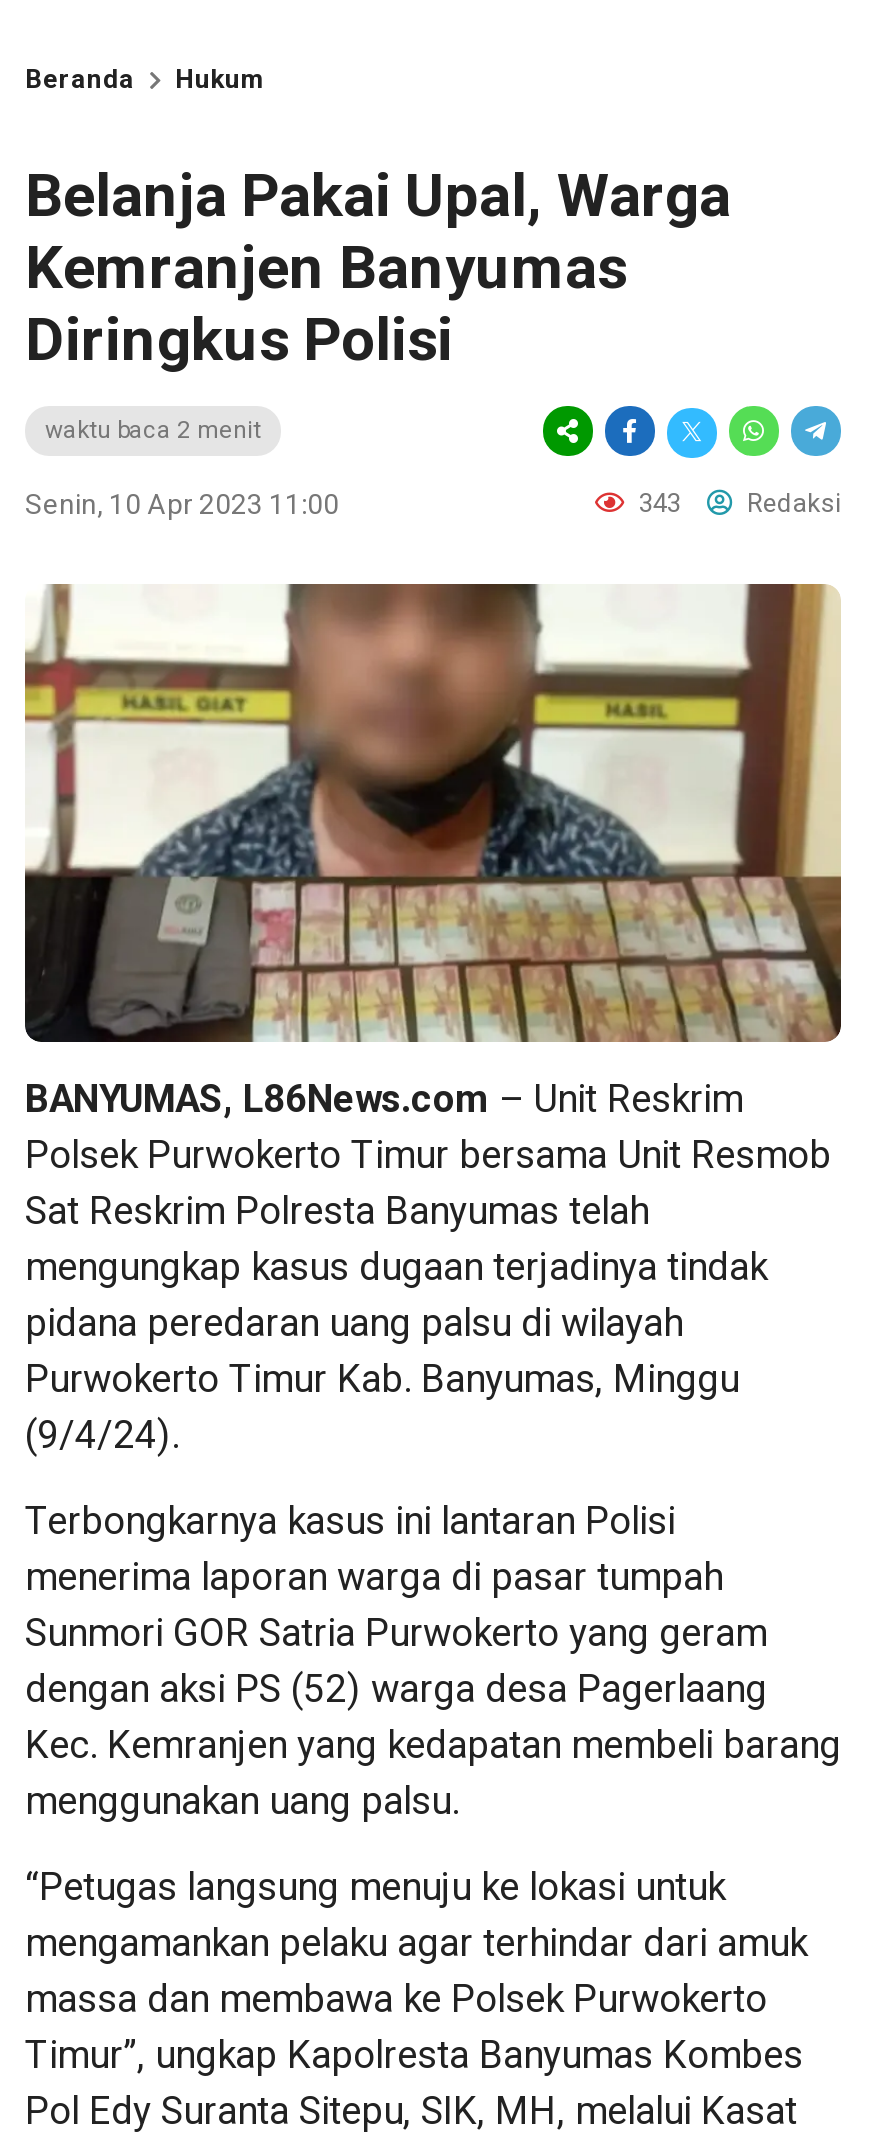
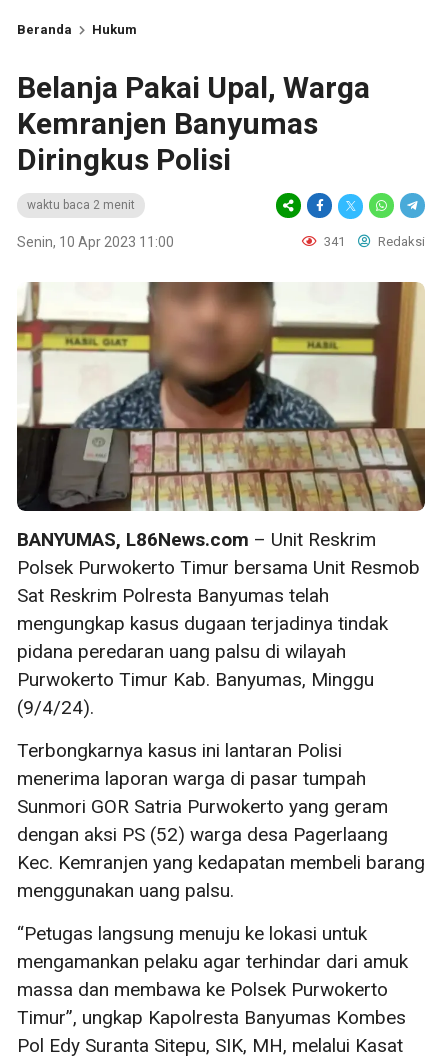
[633,488,841,518] 343 Redaksi -> [321,234,425,249] 341 Redaksi

